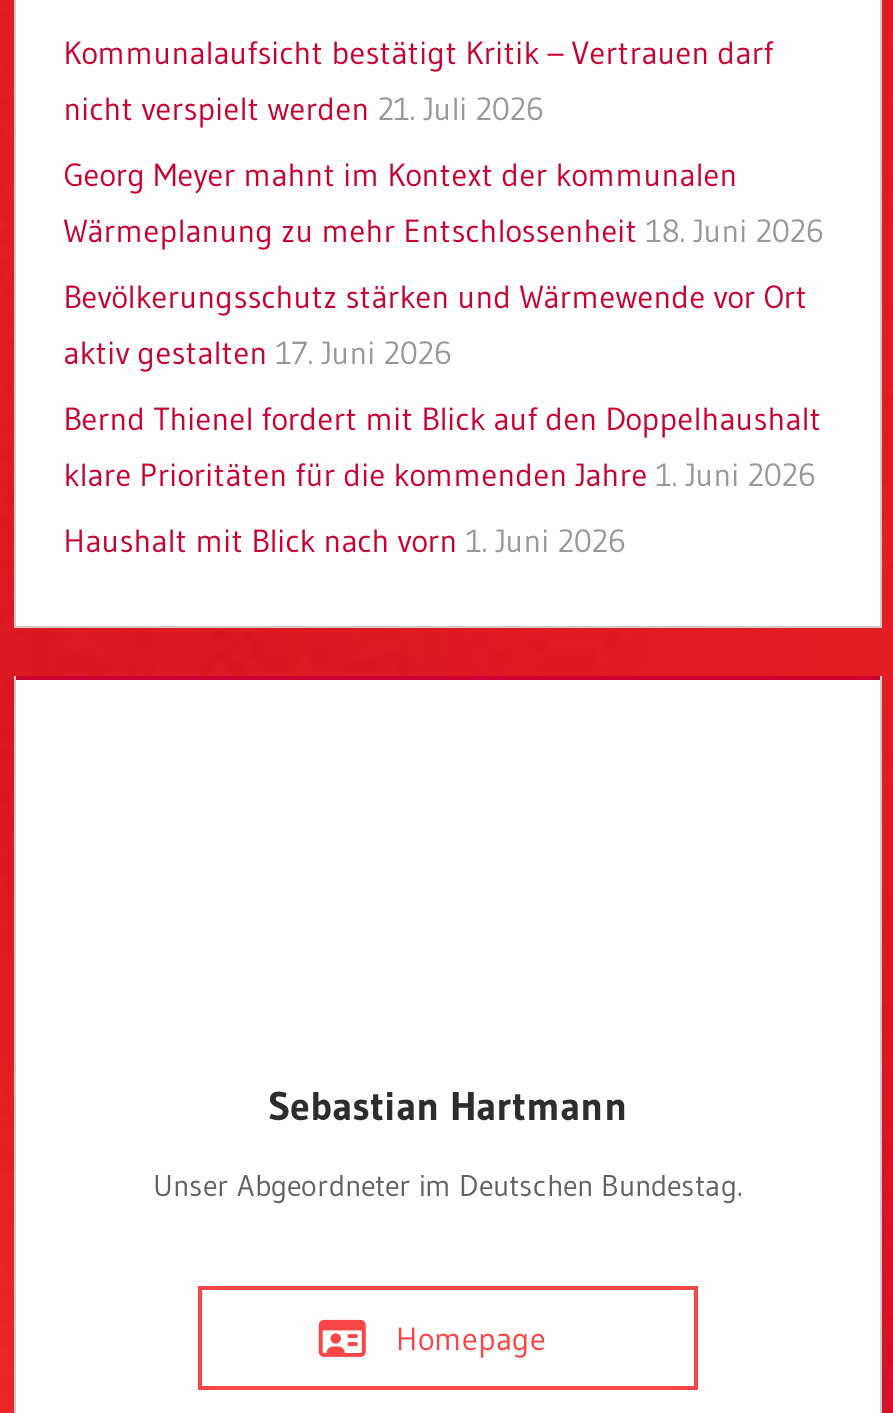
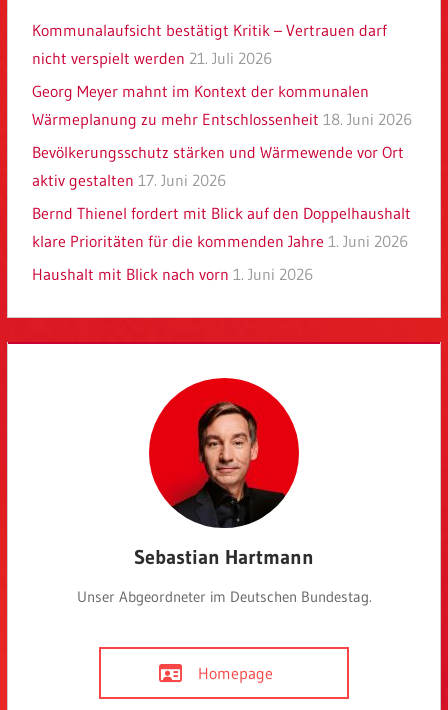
none -> [148,377,300,529] [image]

